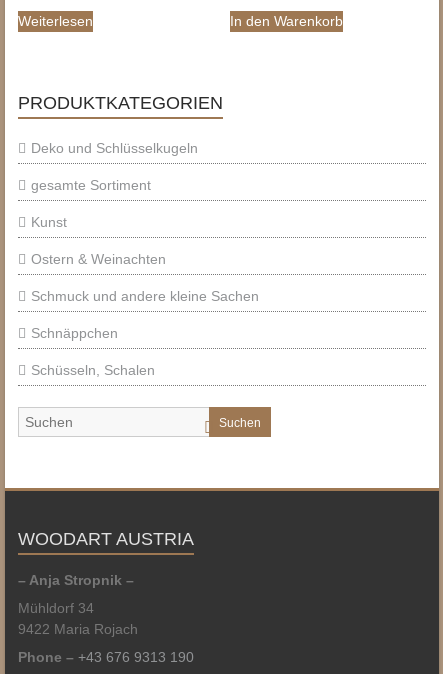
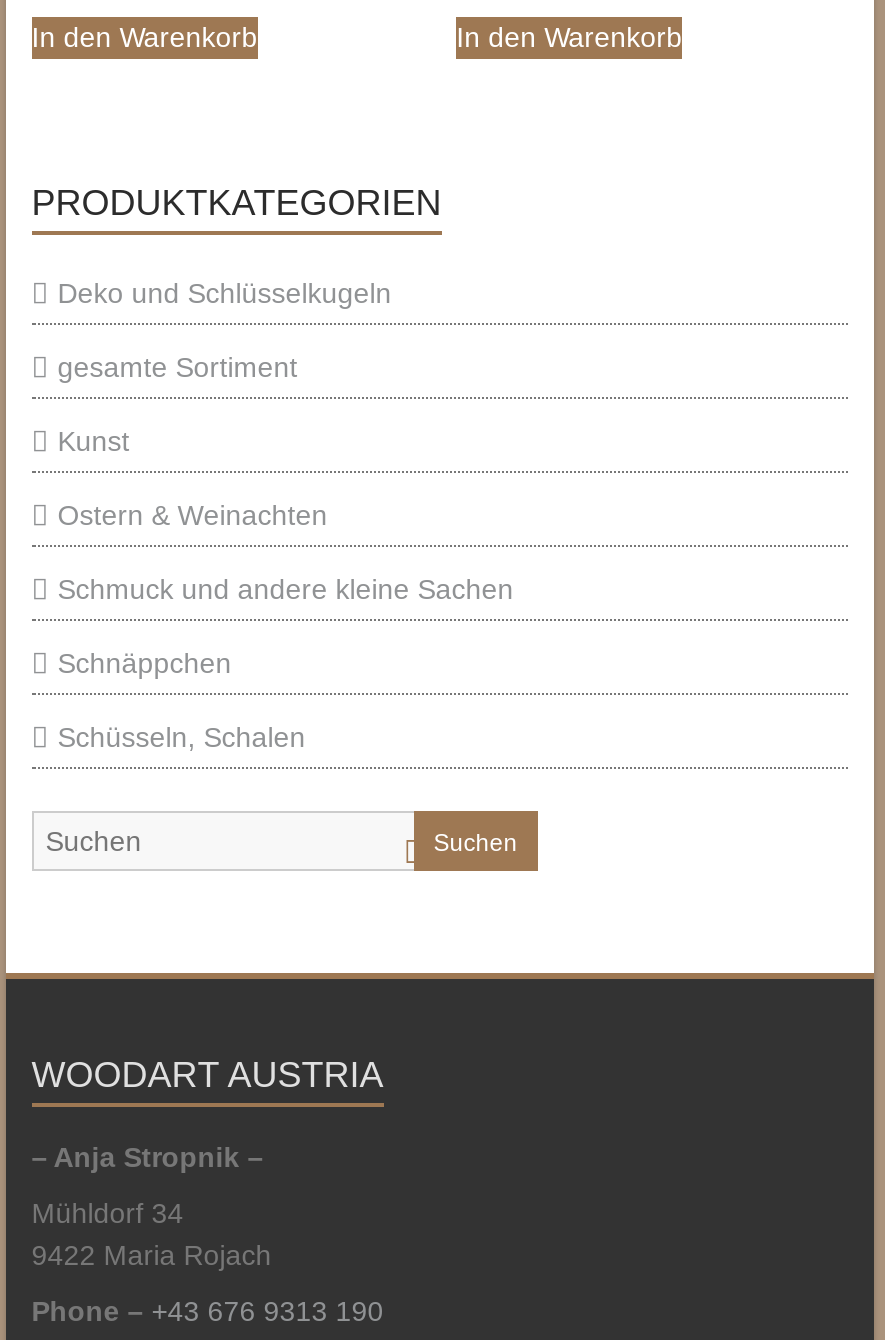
[18,12,93,28] Weiterlesen -> [32,22,258,54] In den Warenkorb

